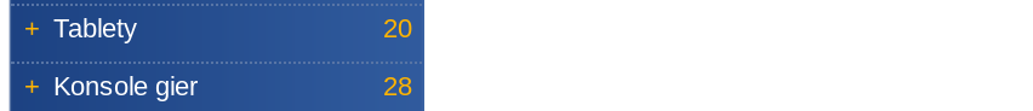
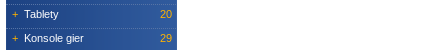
[383,71,412,100] 28 -> [160,32,172,44] 29

